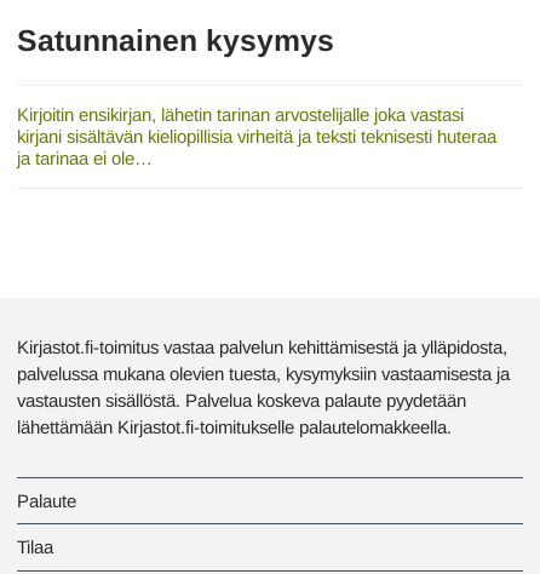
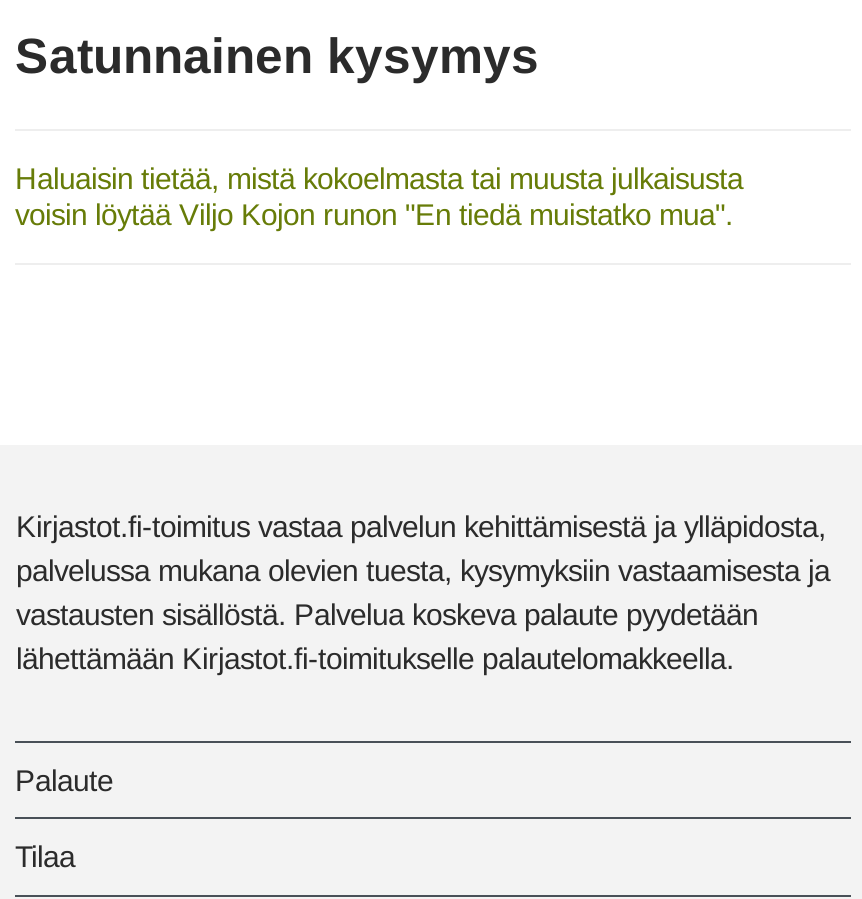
[17,104,496,168] Kirjoitin ensikirjan, lähetin tarinan arvostelijalle joka vastasi | kirjani sisältävän kieliopillisia virheitä ja teksti teknisesti huteraa | ja tarinaa ei ole… -> [15,160,743,230] Haluaisin tietää, mistä kokoelmasta tai muusta julkaisusta | voisin löytää Viljo Kojon runon "En tiedä muistatko mua".

